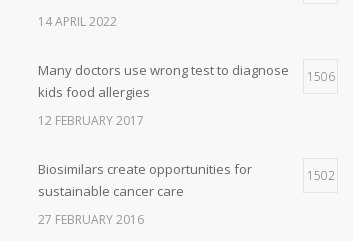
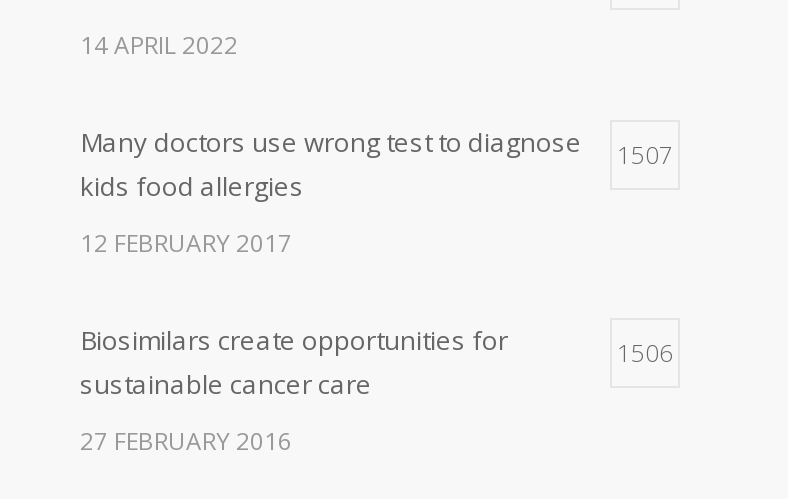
[38,61,334,85] Many doctors use wrong test to diagnose 1506 -> [80,123,673,171] Many doctors use wrong test to diagnose 1507
[306,167,334,184] 1502 -> [617,335,673,369] 1506

